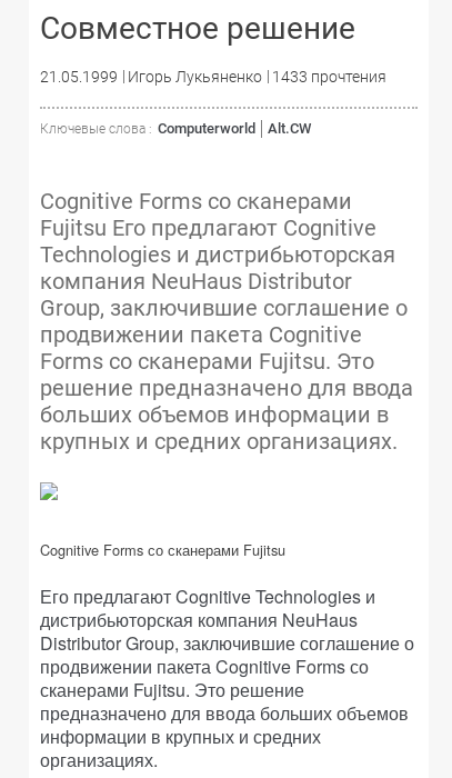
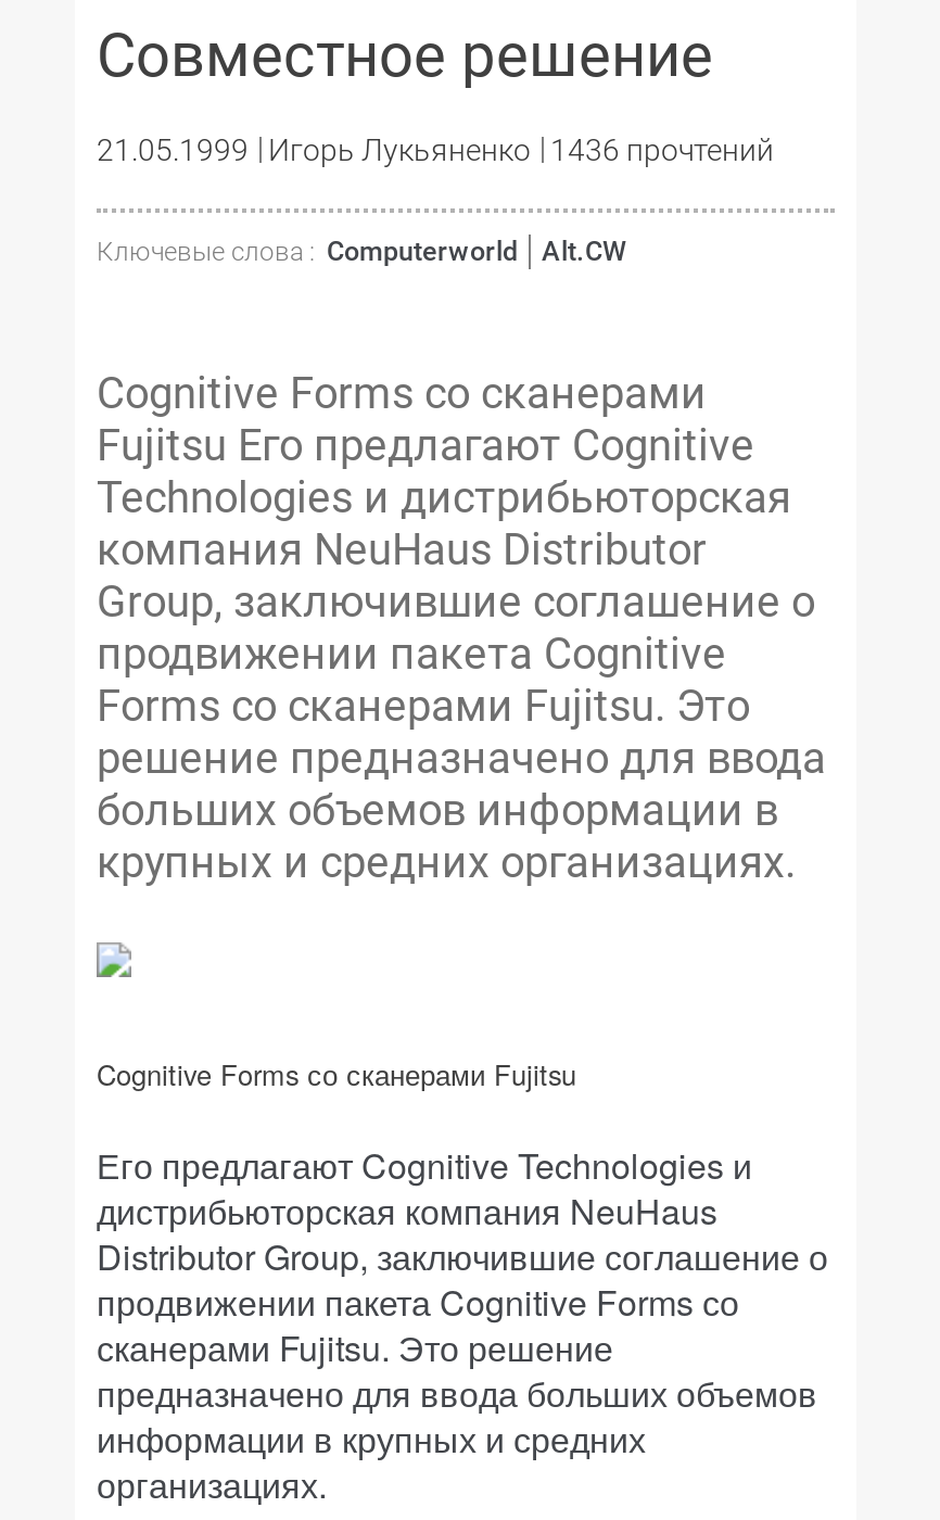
[40,68,386,86] 21.05.1999 Игорь Лукьяненко 1433 прочтения -> [97,132,774,167] 21.05.1999 Игорь Лукьяненко 1436 прочтений

